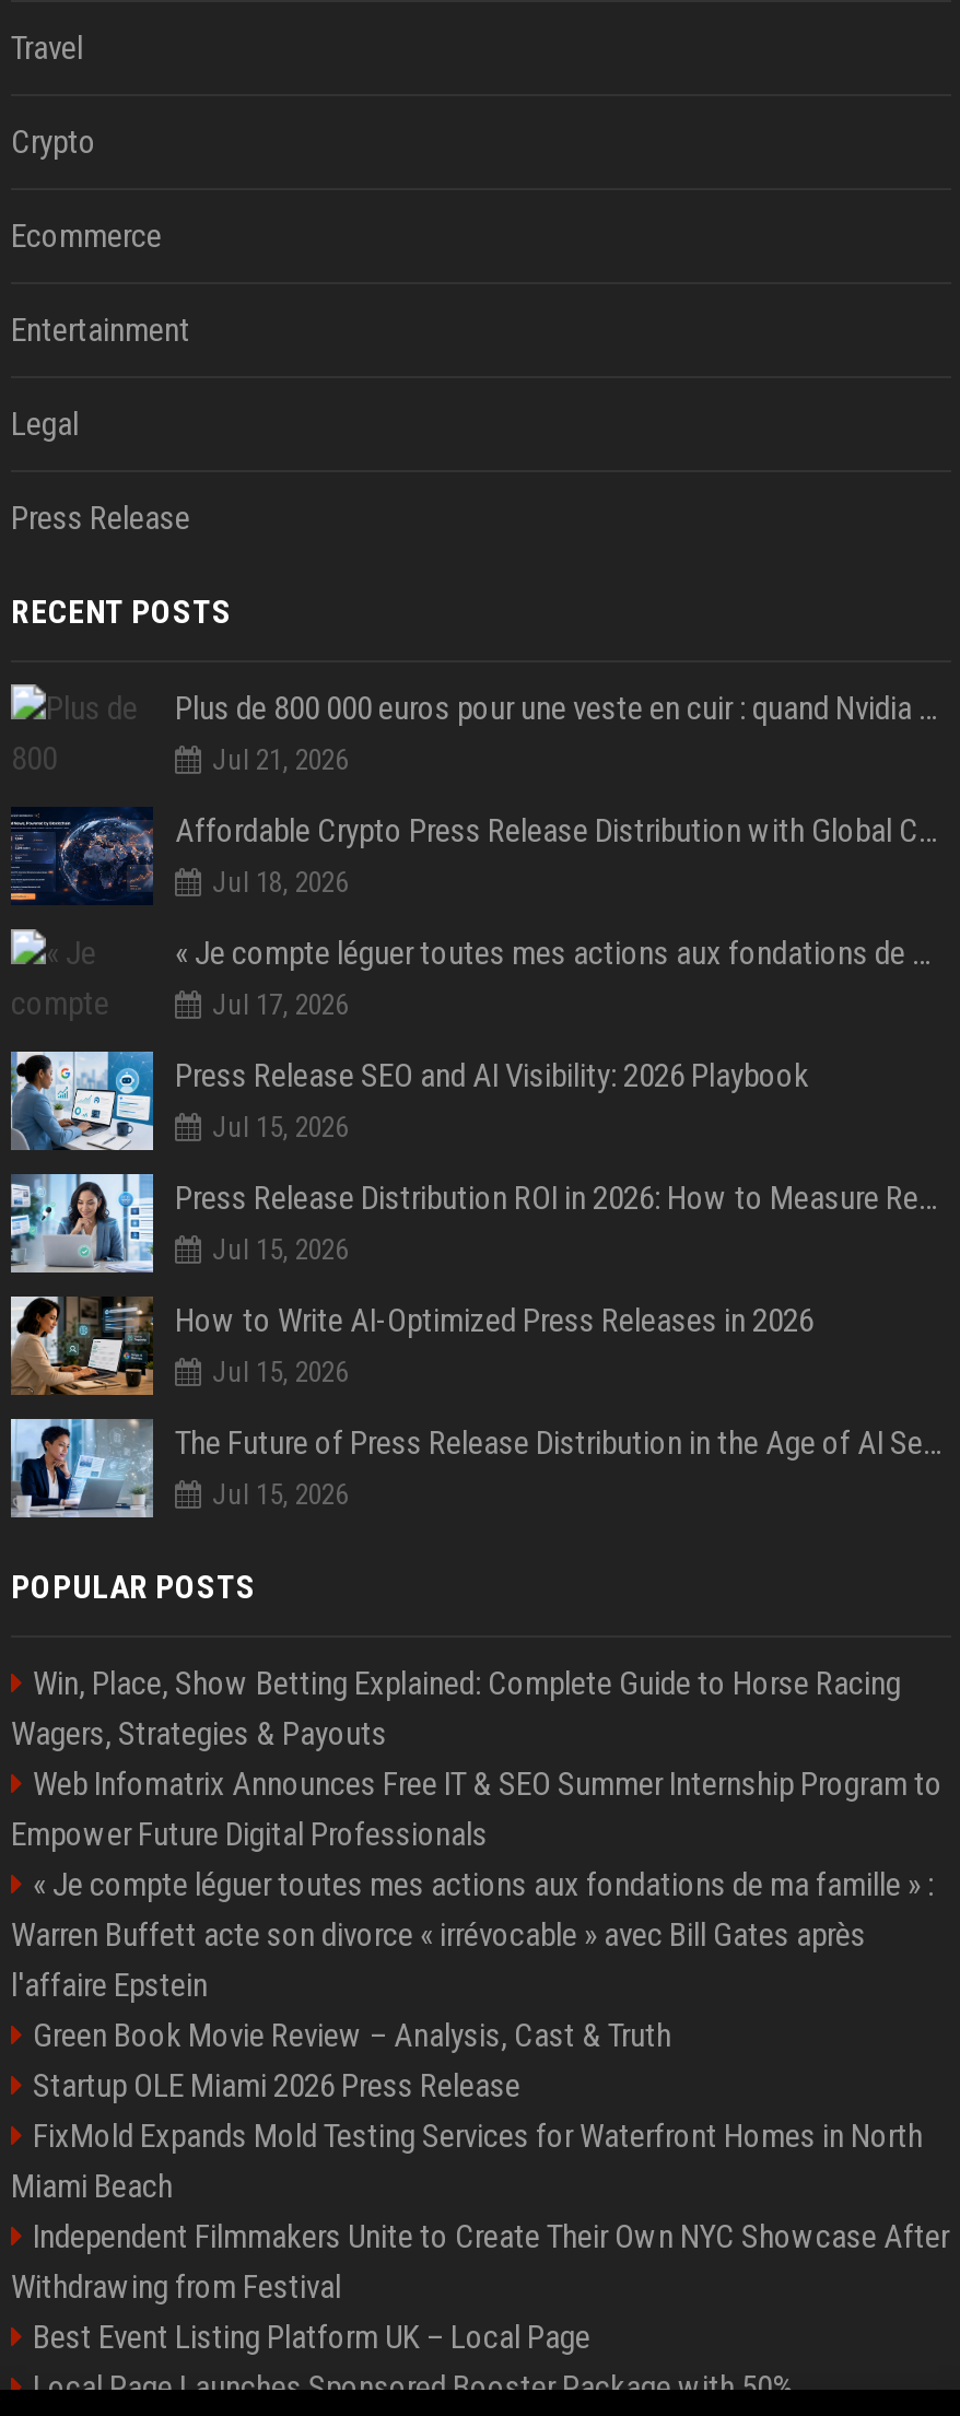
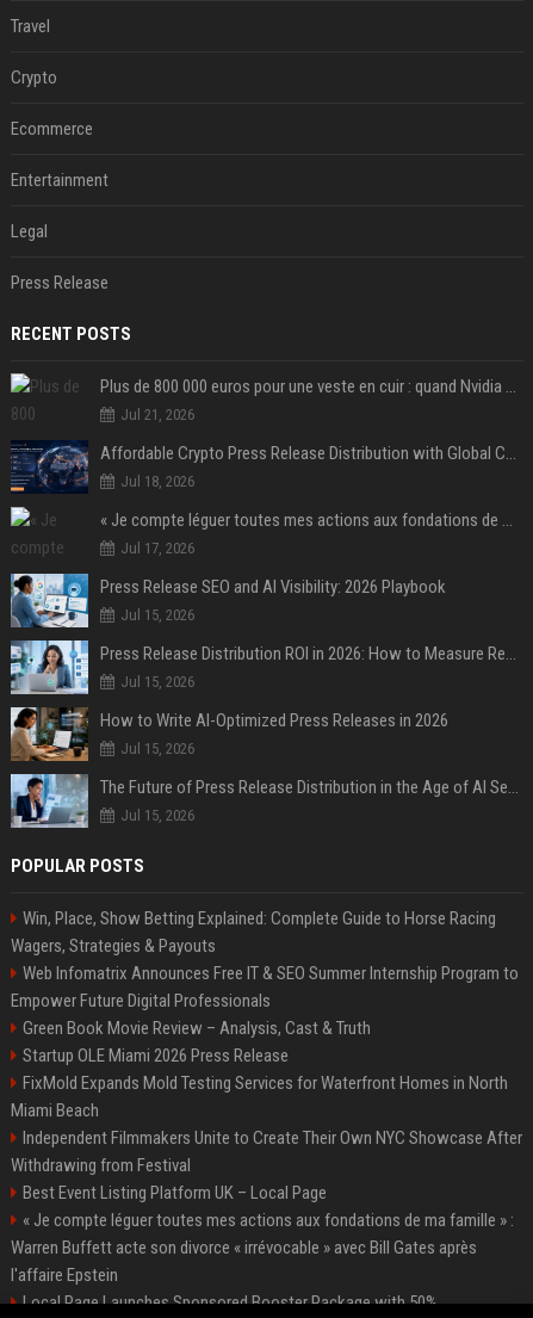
moved [11,1865,934,2005] -> [11,1209,514,1286]: « Je compte léguer toutes mes actions aux fondations de ma famille » : | Warren Buffett acte son divorce « irrévocable » avec Bill Gates après | l'affaire Epstein
moved [11,2016,949,2357] -> [11,1017,522,1203]: Green Book Movie Review – Analysis, Cast & Truth | Startup OLE Miami 2026 Press Release | FixMold Expands Mold Testing Services for Waterfront Homes in North | Miami Beach | Independent Filmmakers Unite to Create Their Own NYC Showcase After | Withdrawing from Festival | Best Event Listing Platform UK – Local Page

